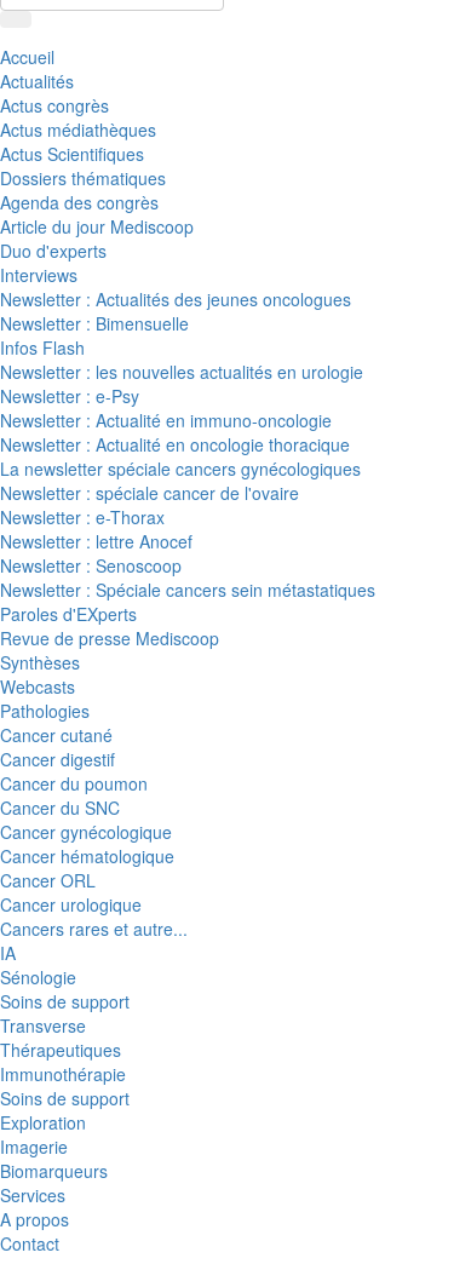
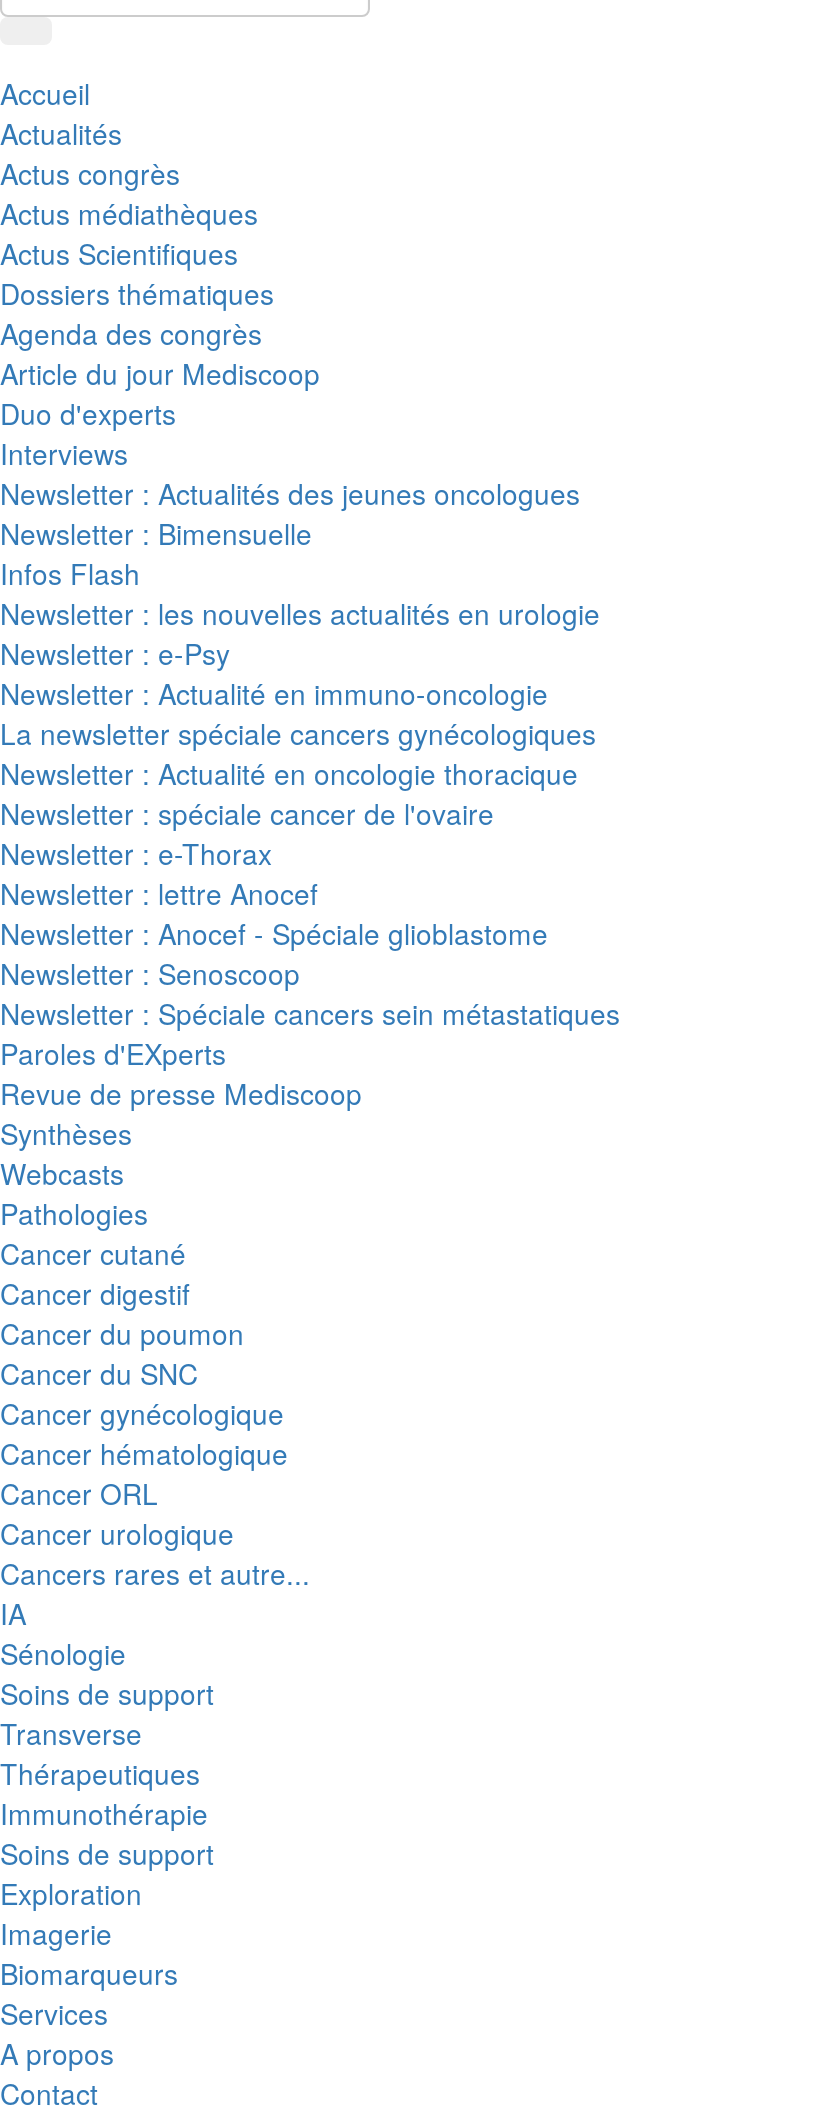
moved [0,457,361,481] -> [0,714,596,754]: La newsletter spéciale cancers gynécologiques
none -> [0,914,548,954] Newsletter : Anocef - Spéciale glioblastome

